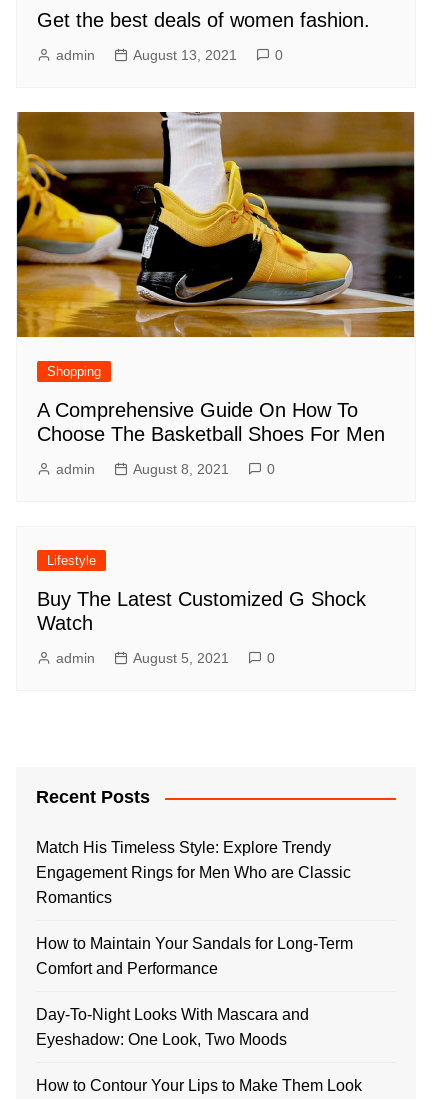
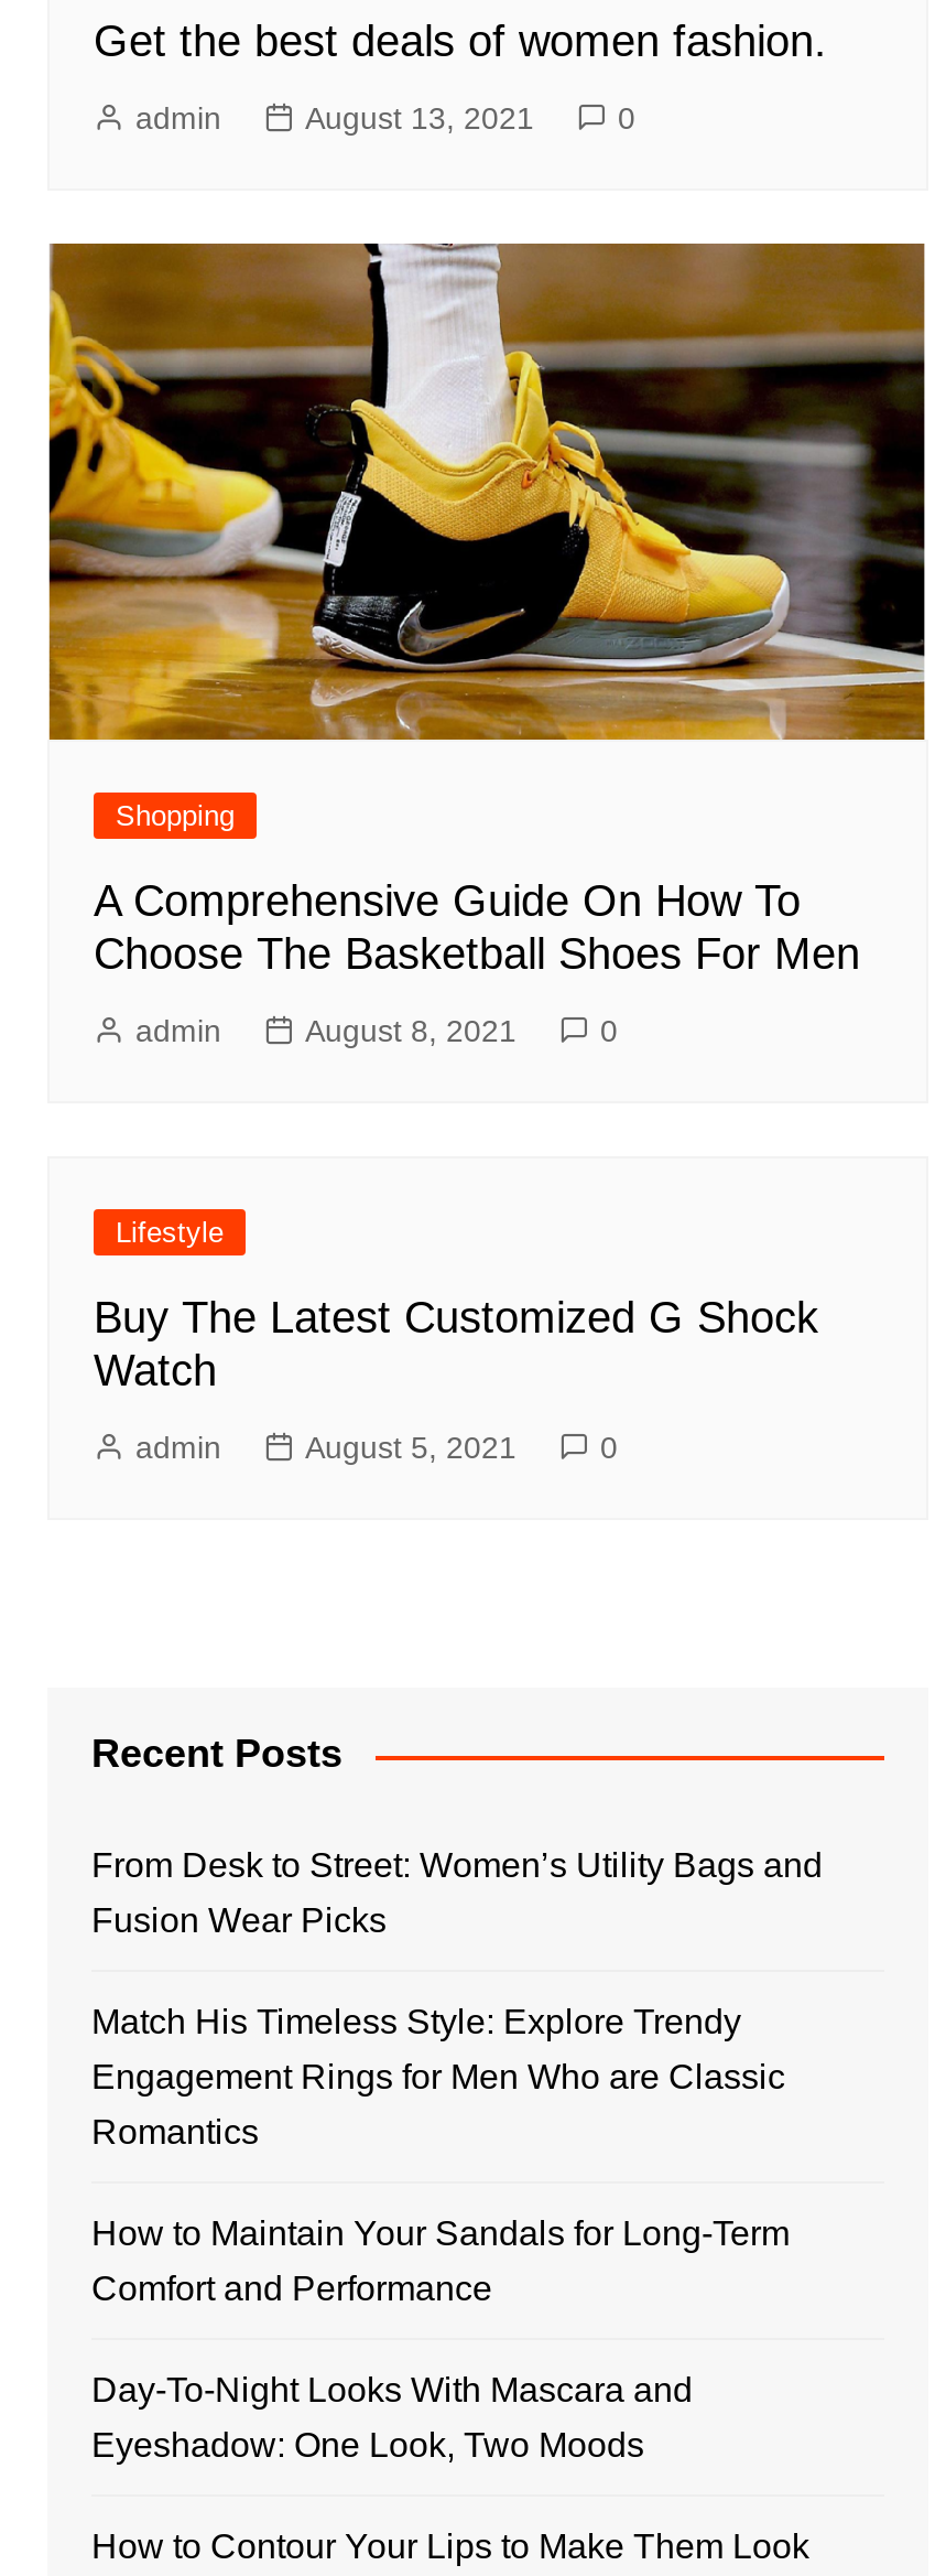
none -> [91,1847,823,1939] From Desk to Street: Women’s Utility Bags and | Fusion Wear Picks

